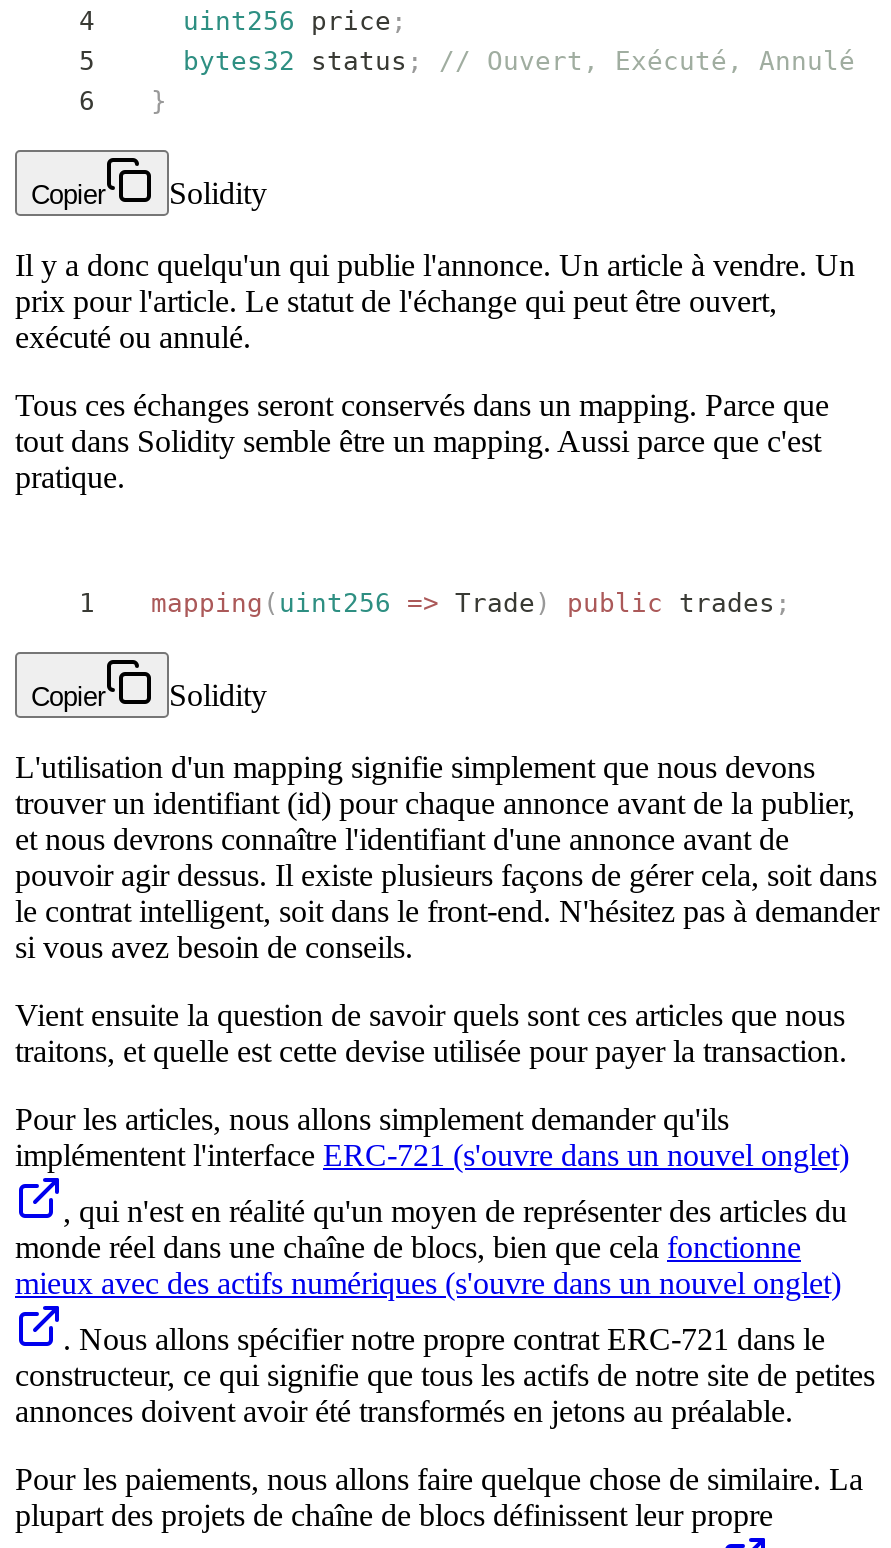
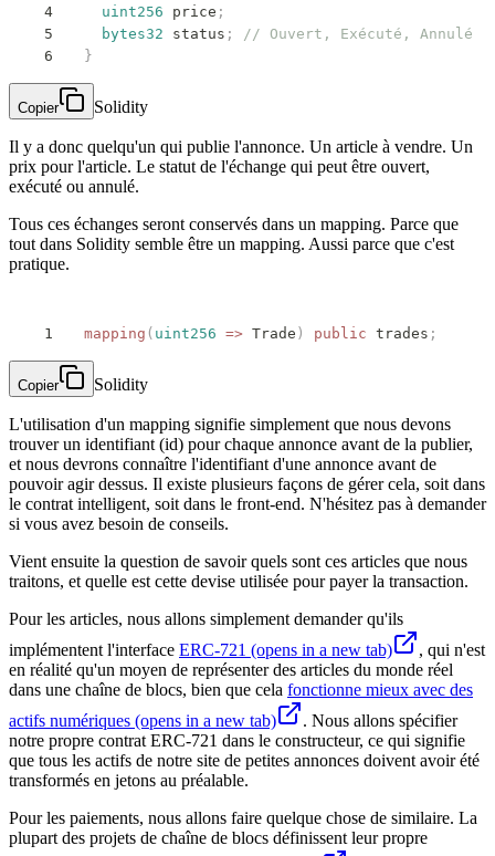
[15,1139,875,1429] implémentent l'interface ERC-721 (s'ouvre dans un nouvel onglet) | , qui n'est en réalité qu'un moyen de représenter des articles du | monde réel dans une chaîne de blocs, bien que cela fonctionne | mieux avec des actifs numériques (s'ouvre dans un nouvel onglet) | . Nous allons spécifier notre propre contrat ERC-721 dans le | constructeur, ce qui signifie que tous les actifs de notre site de petites | annonces doivent avoir été transformés en jetons au préalable. -> [9,641,485,790] implémentent l'interface ERC-721 (opens in a new tab) | , qui n'est | en réalité qu'un moyen de représenter des articles du monde réel | dans une chaîne de blocs, bien que cela fonctionne mieux avec des | actifs numériques (opens in a new tab) | . Nous allons spécifier | notre propre contrat ERC-721 dans le constructeur, ce qui signifie | que tous les actifs de notre site de petites annonces doivent avoir été | transformés en jetons au préalable.

